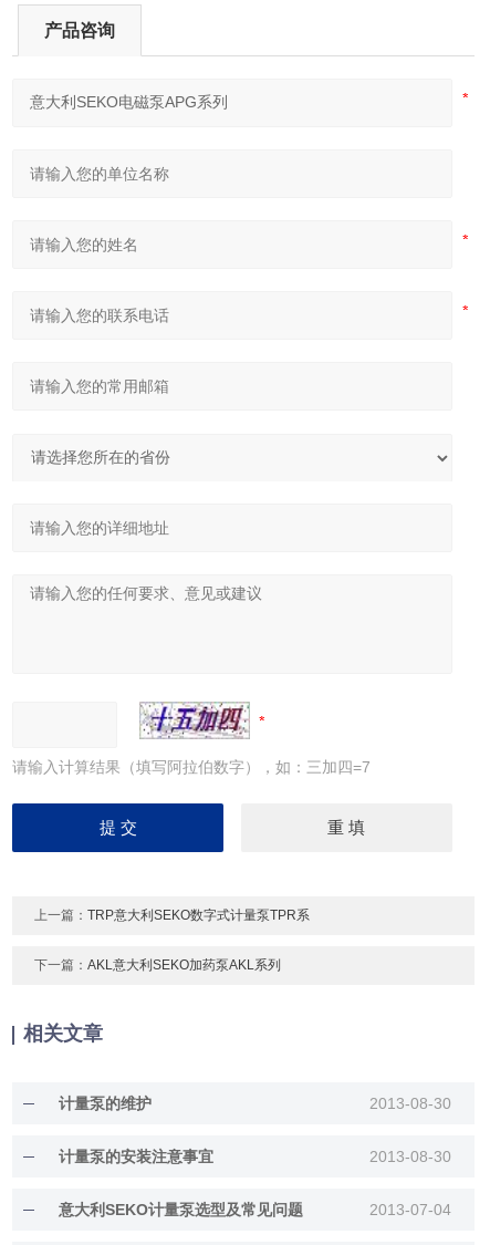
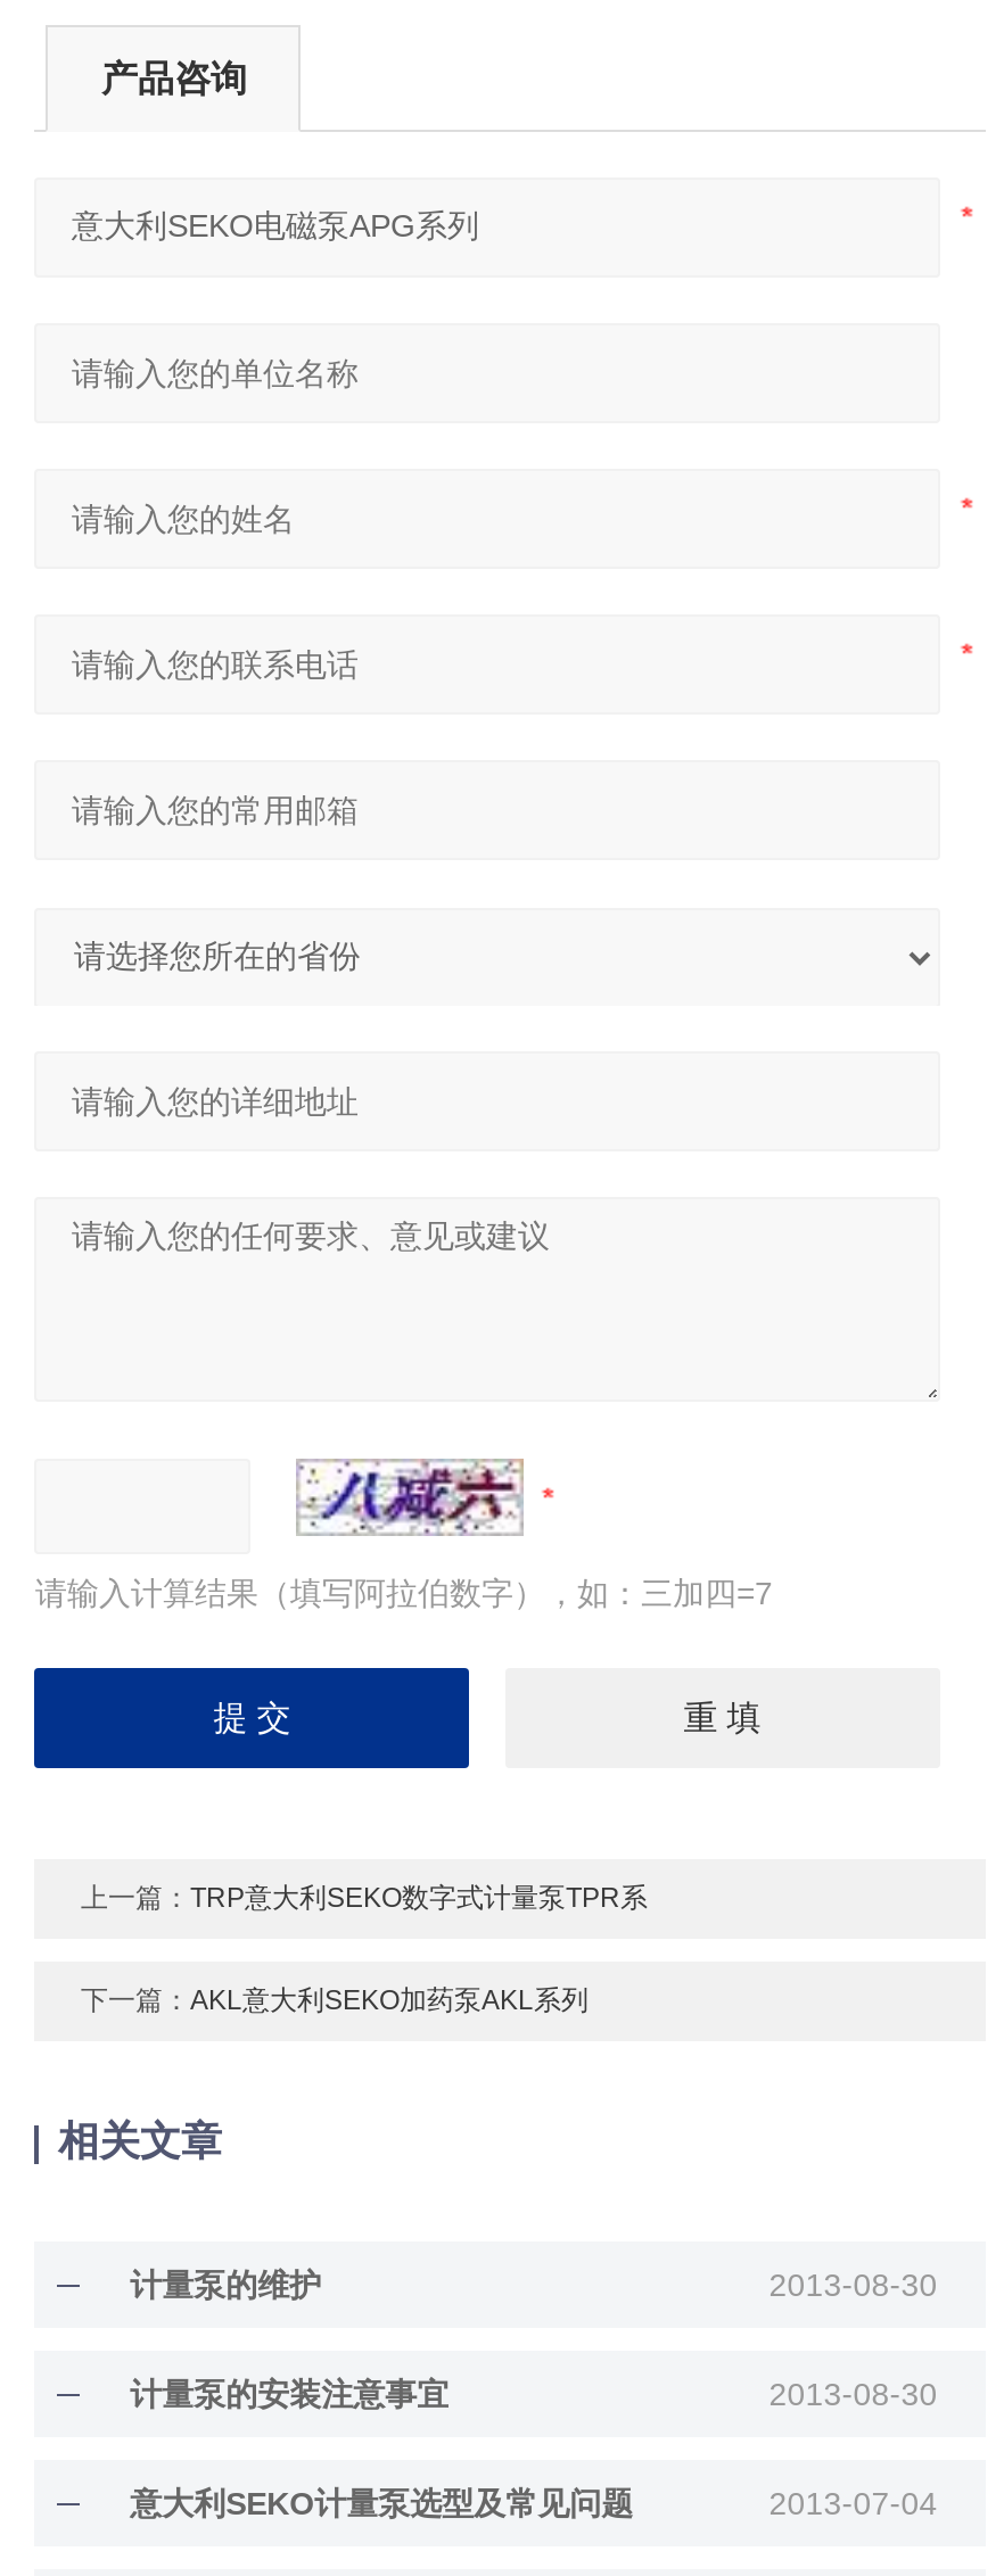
[145,703,249,738] [image] -> [305,1461,521,1534] [image]

